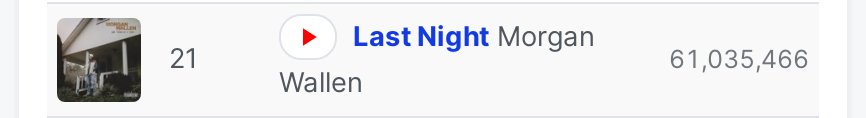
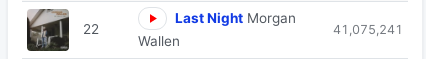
[169,42,197,74] 21 -> [83,21,99,37] 22
[669,44,809,74] 61,035,466 -> [333,22,403,37] 41,075,241

